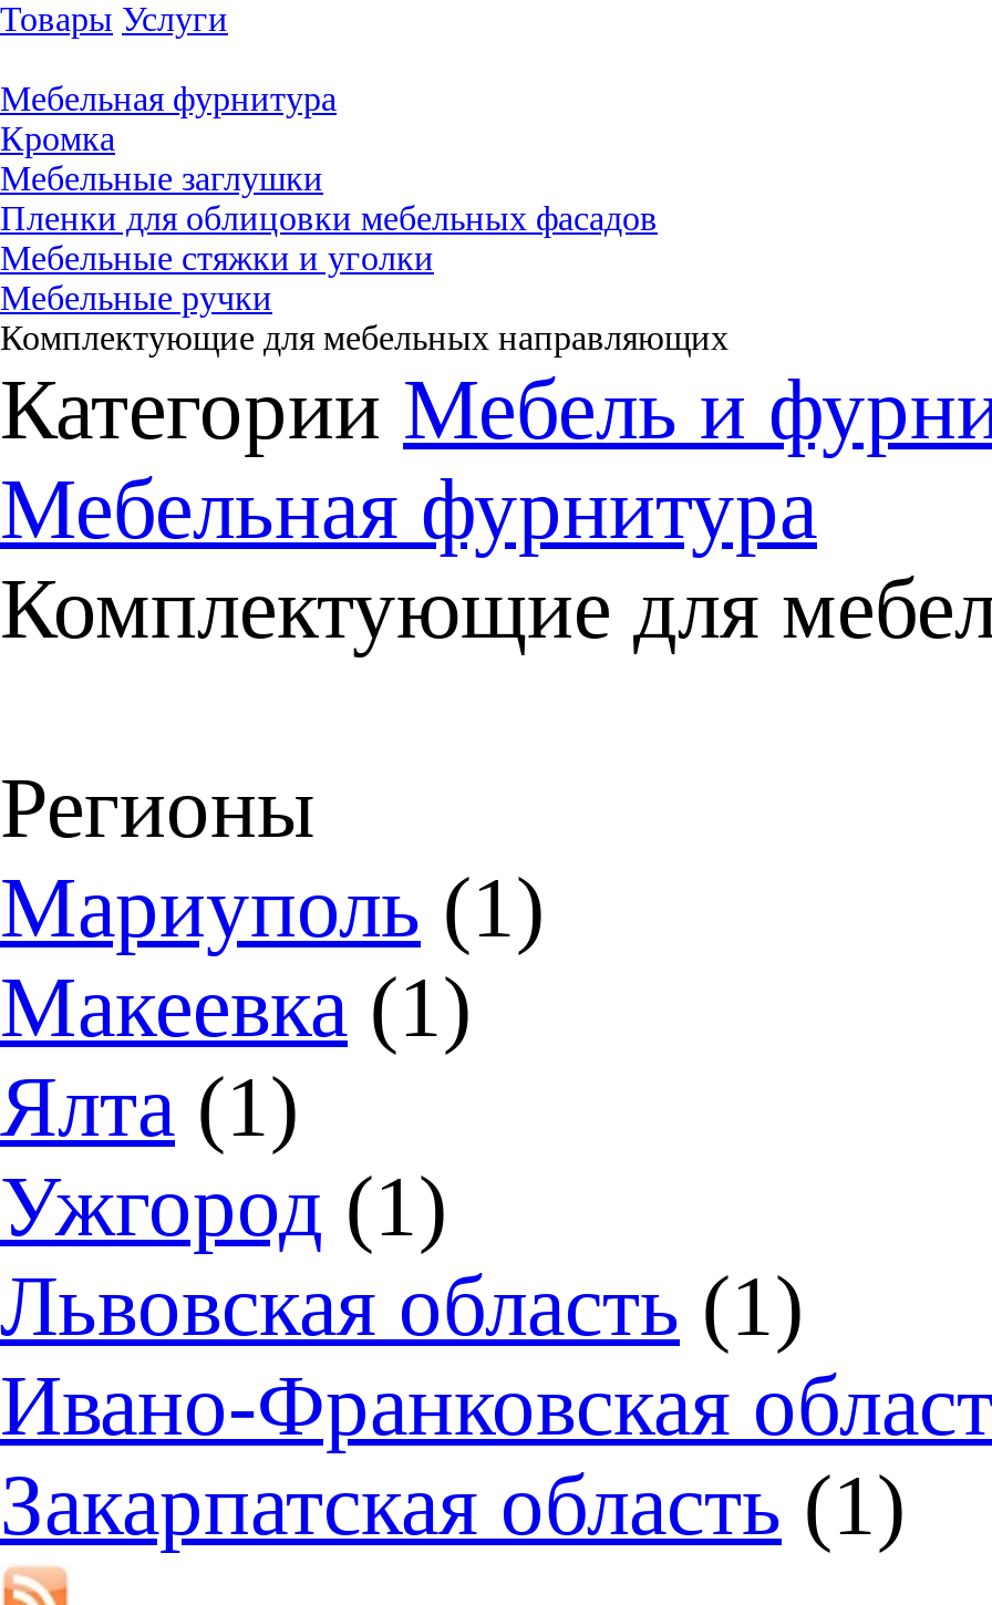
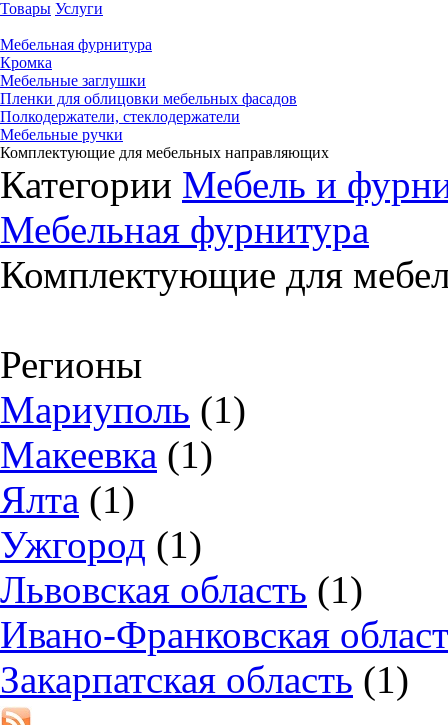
[0,239,434,277] Мебельные стяжки и уголки -> [0,108,240,125] Полкодержатели, стеклодержатели

